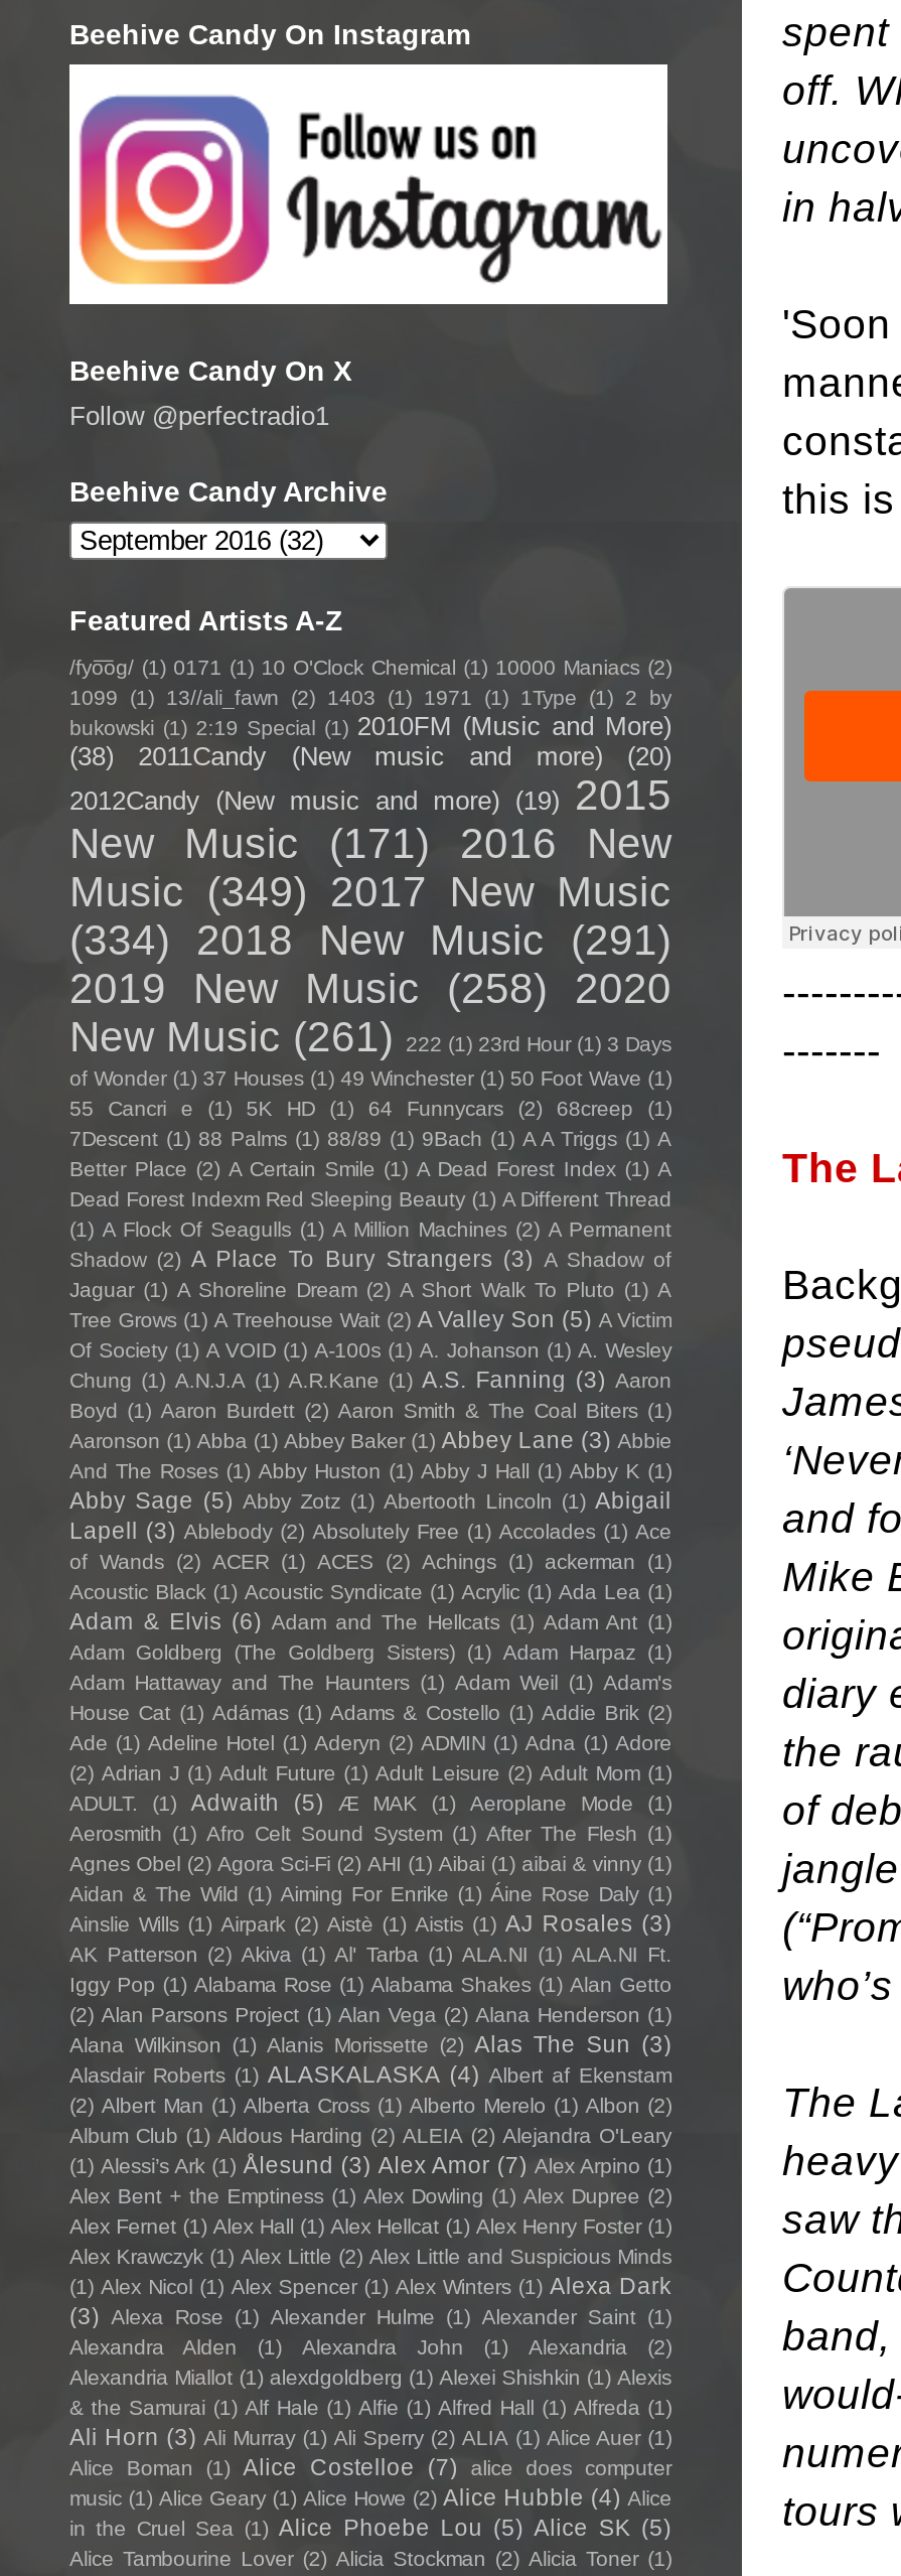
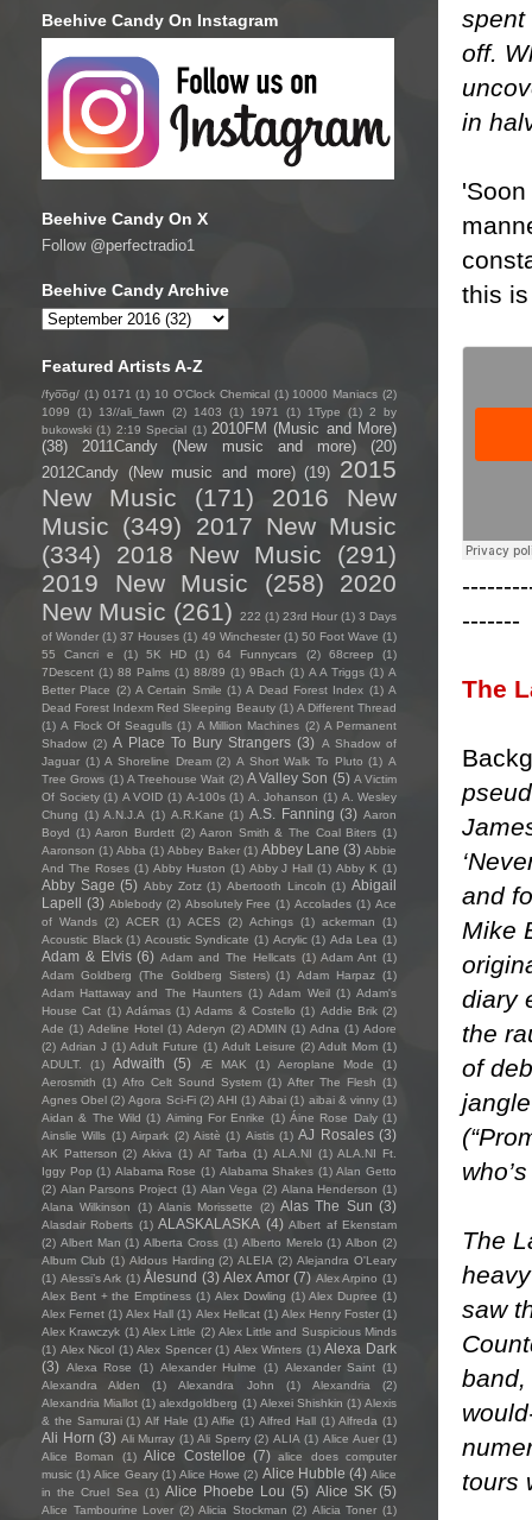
[69,2185,672,2207] Alex Bent + the Emptiness (1) Alex Dowling (1) Alex Dupree (2) -> [42,1289,397,1303] Alex Bent + the Emptiness (1) Alex Dowling (1) Alex Dupree (1)

